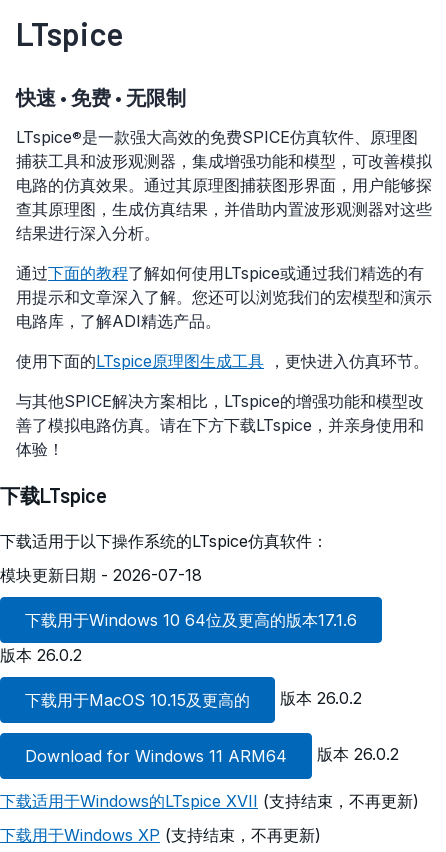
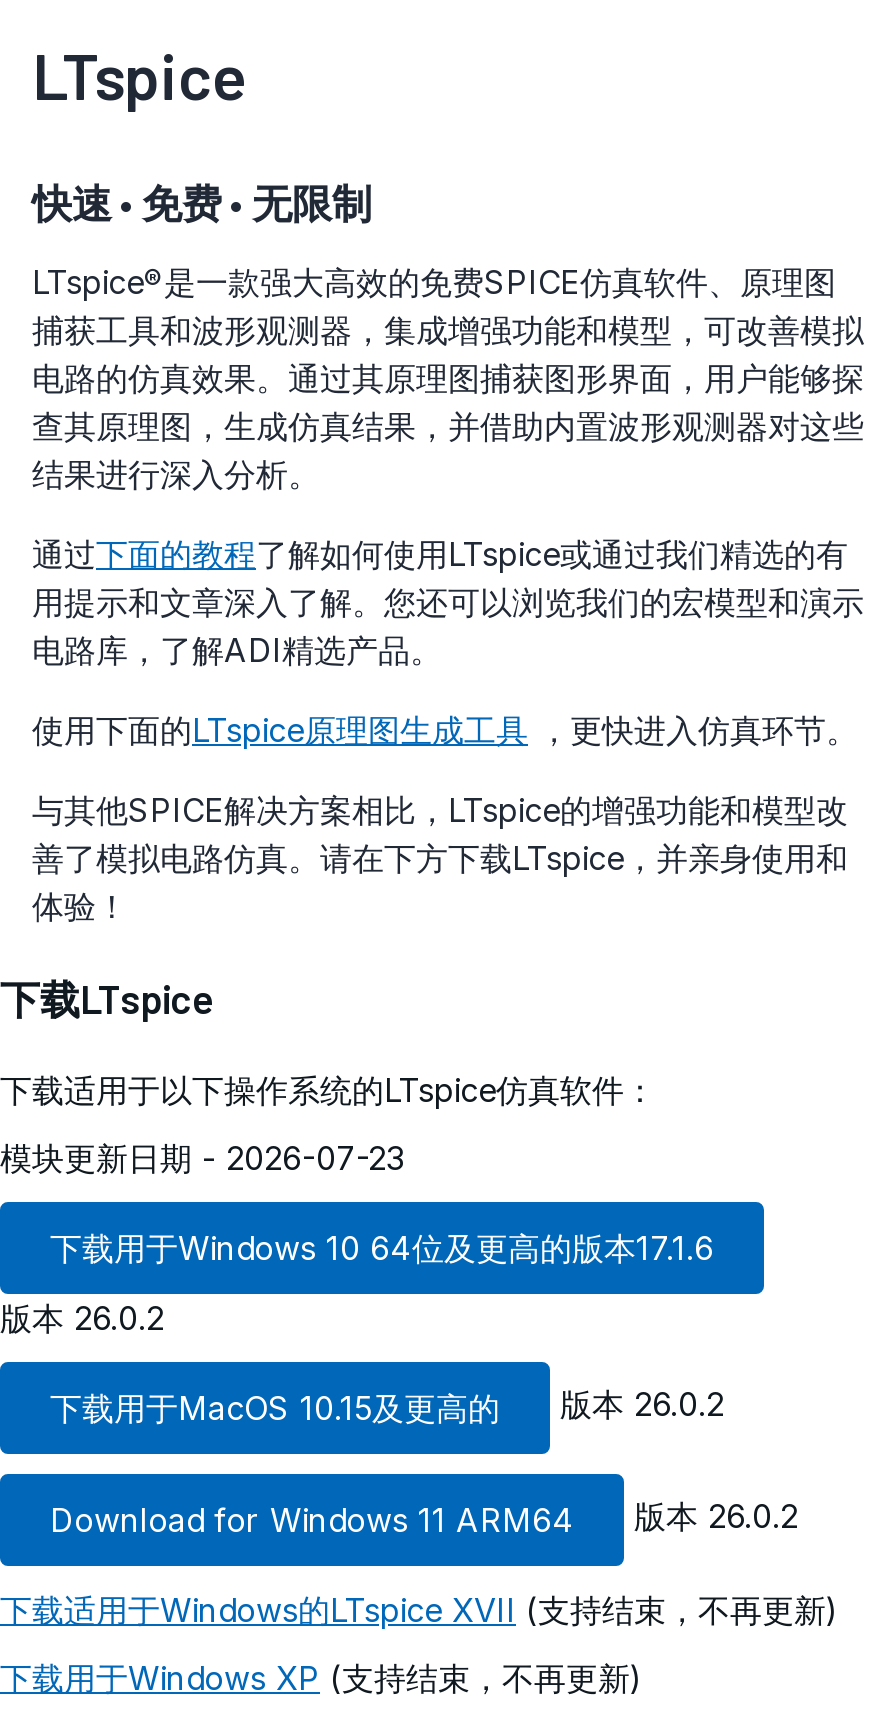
[0,565,202,585] 模块更新日期 - 2026-07-18 -> [0,1138,404,1178] 模块更新日期 - 2026-07-23

